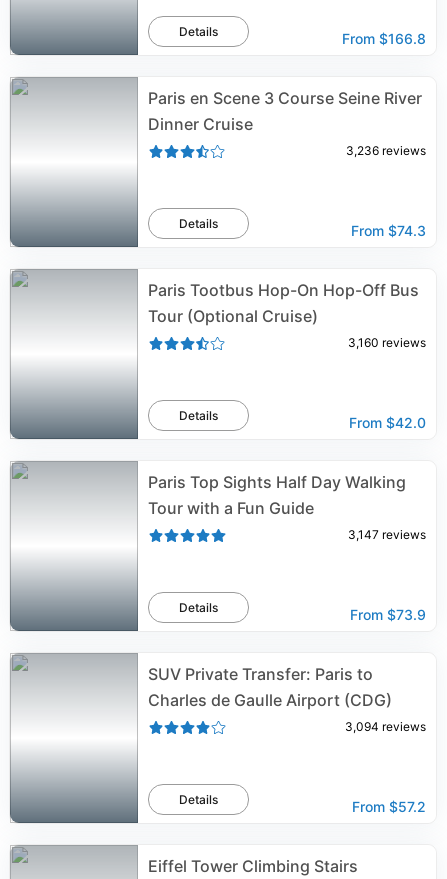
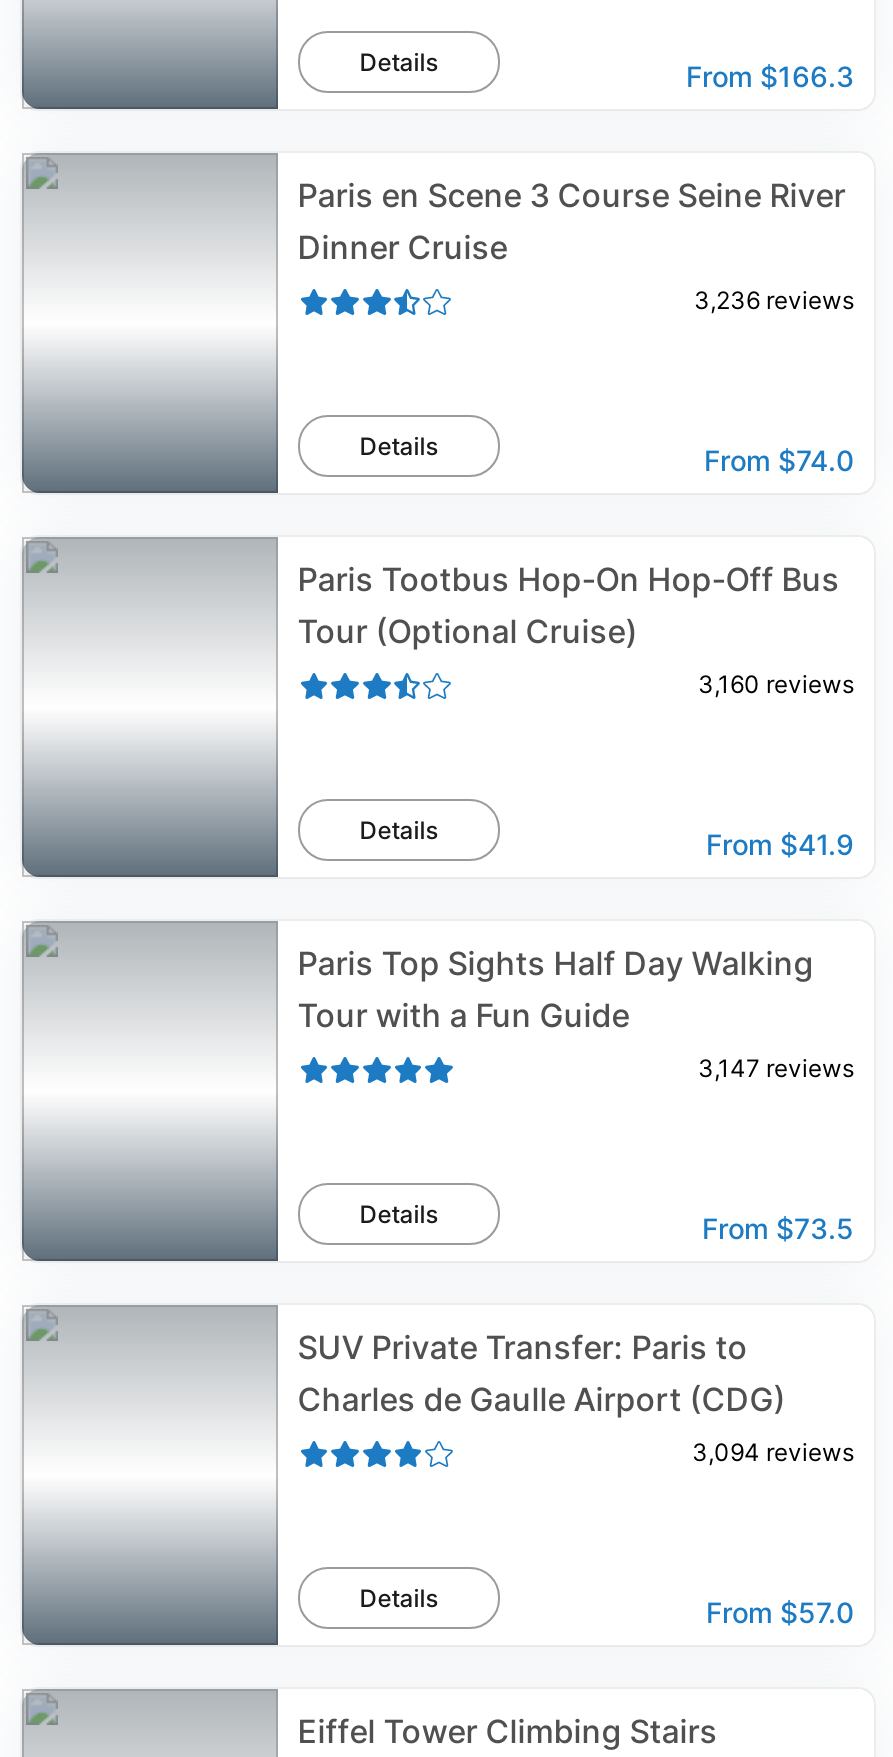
[342,30,426,47] From $166.8 -> [686,59,854,93] From $166.3
[351,222,426,239] From $74.3 -> [704,443,854,477] From $74.0
[349,414,426,431] From $42.0 -> [706,827,854,861] From $41.9
[350,606,426,623] From $73.9 -> [702,1211,854,1245] From $73.5
[352,798,426,815] From $57.2 -> [706,1595,854,1629] From $57.0

